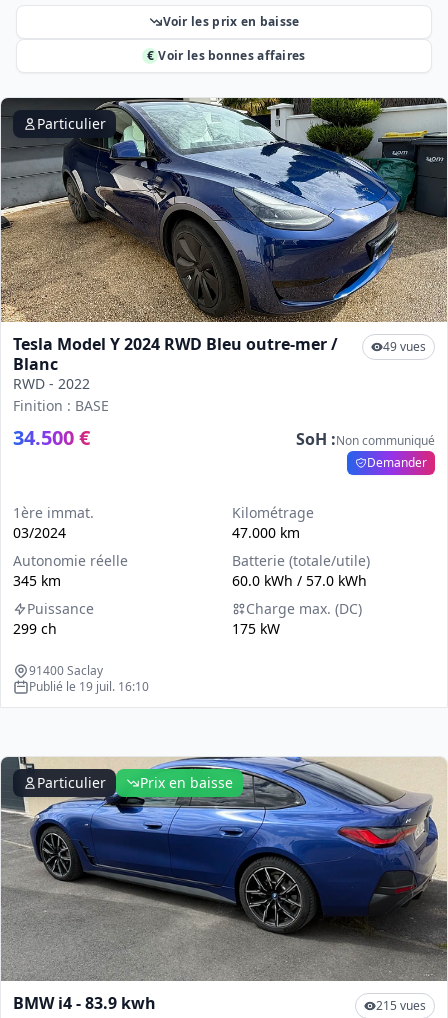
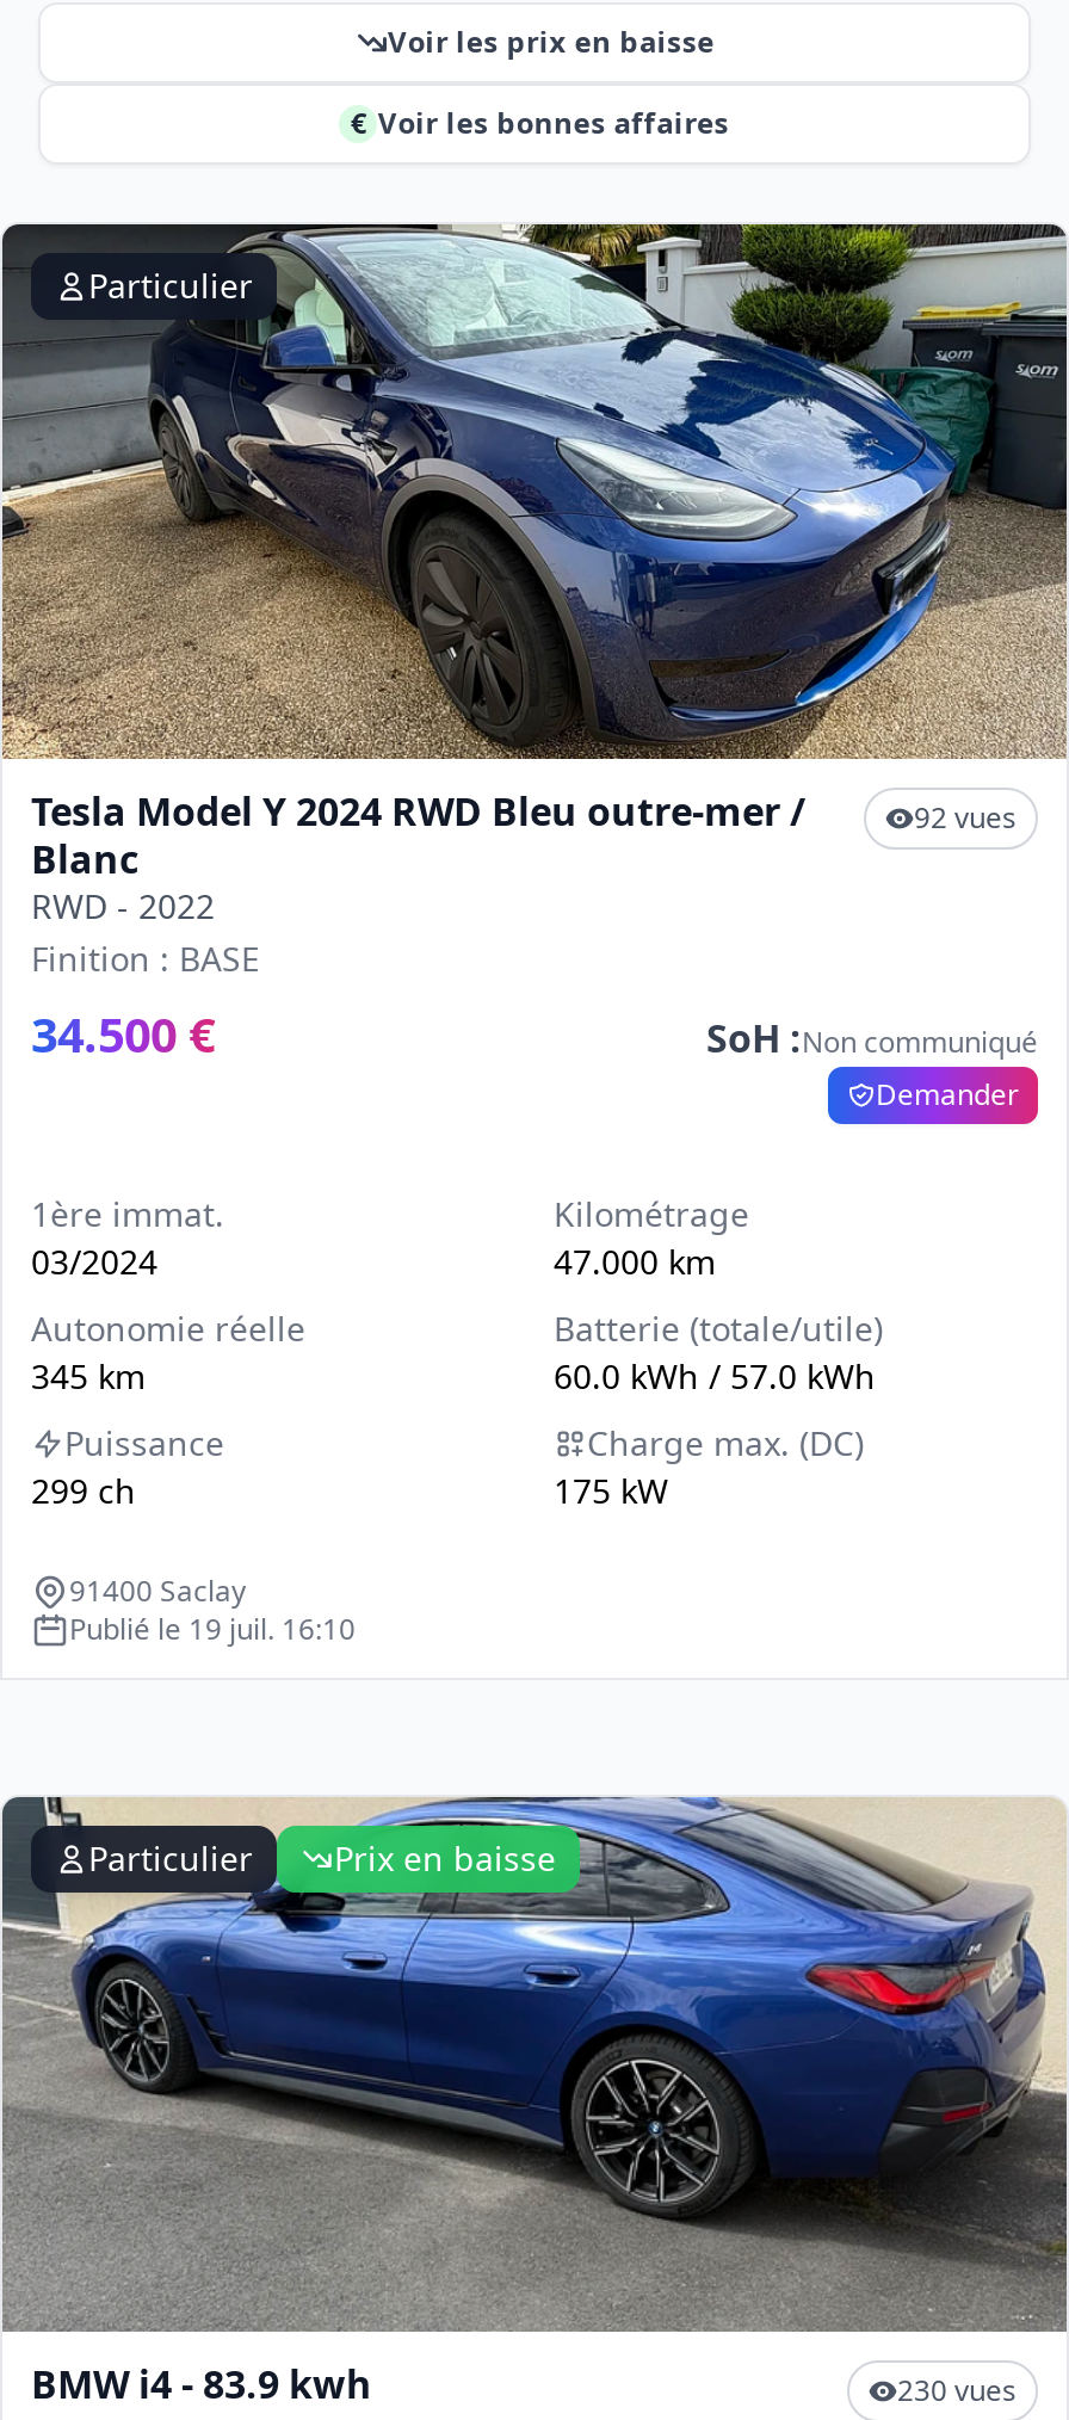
[383,338,426,355] 49 vues -> [914,797,1017,838] 92 vues
[376,997,426,1014] 215 vues -> [897,2370,1017,2410] 230 vues

